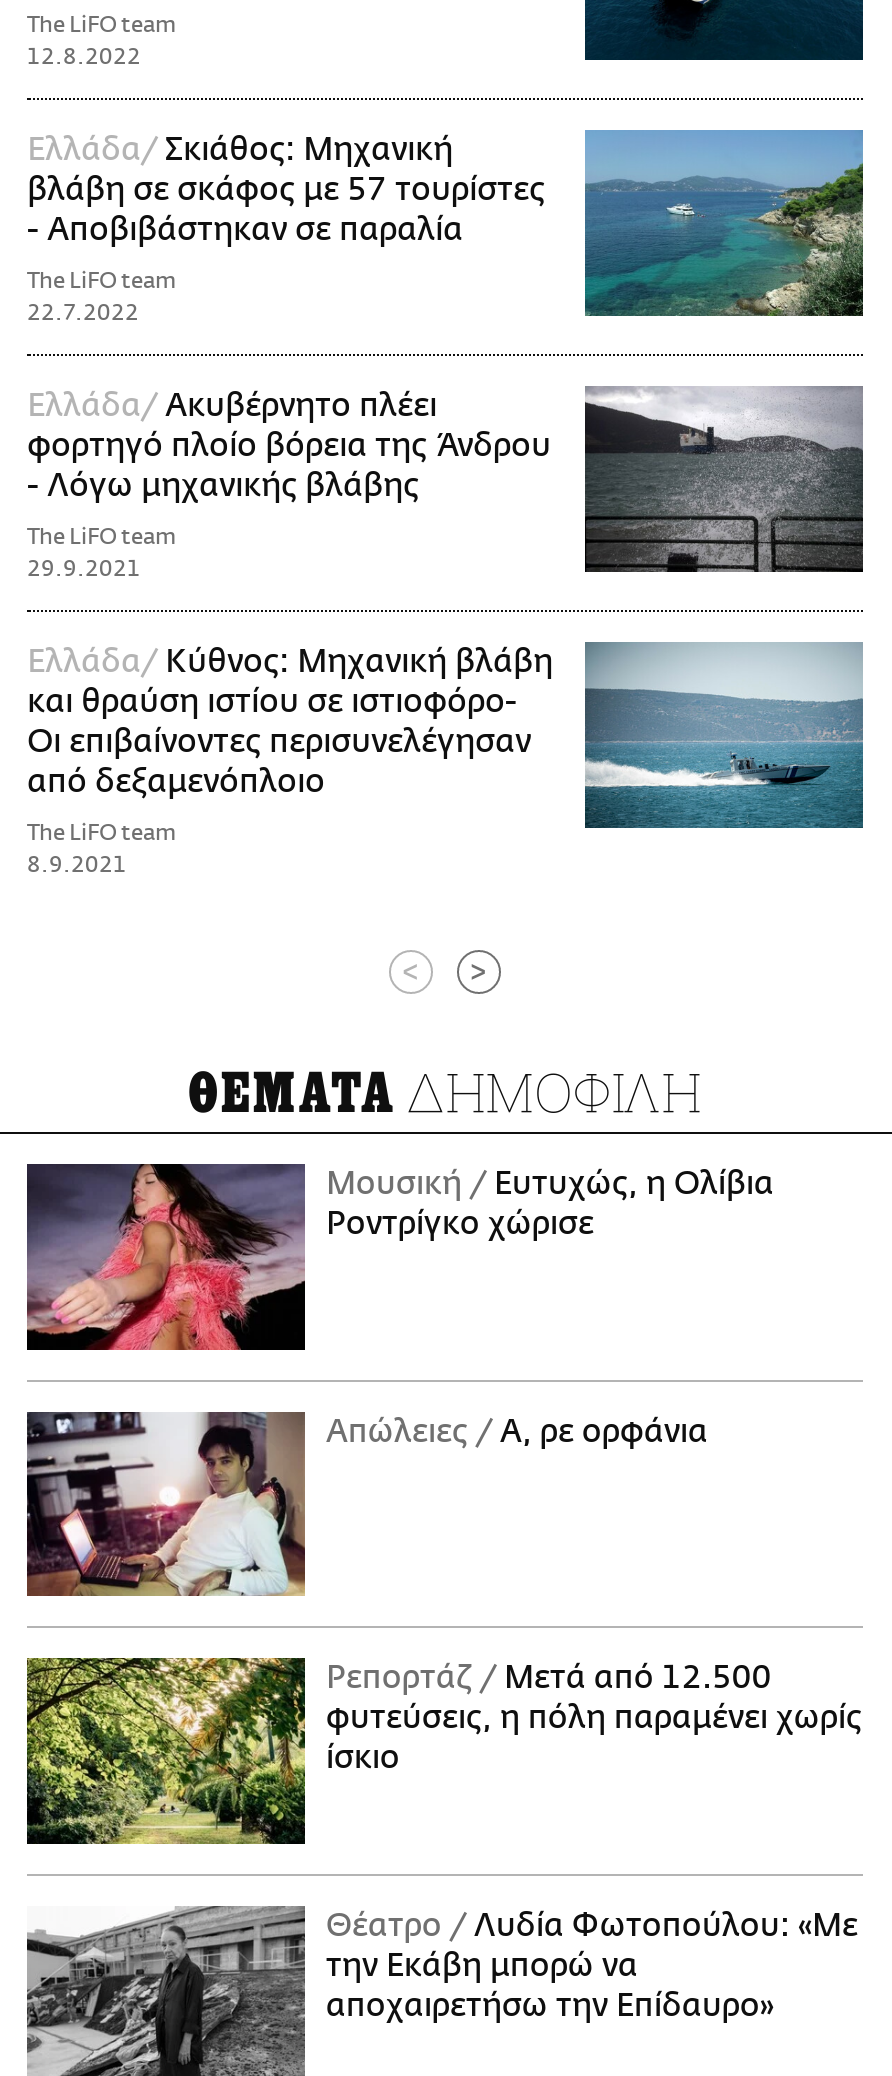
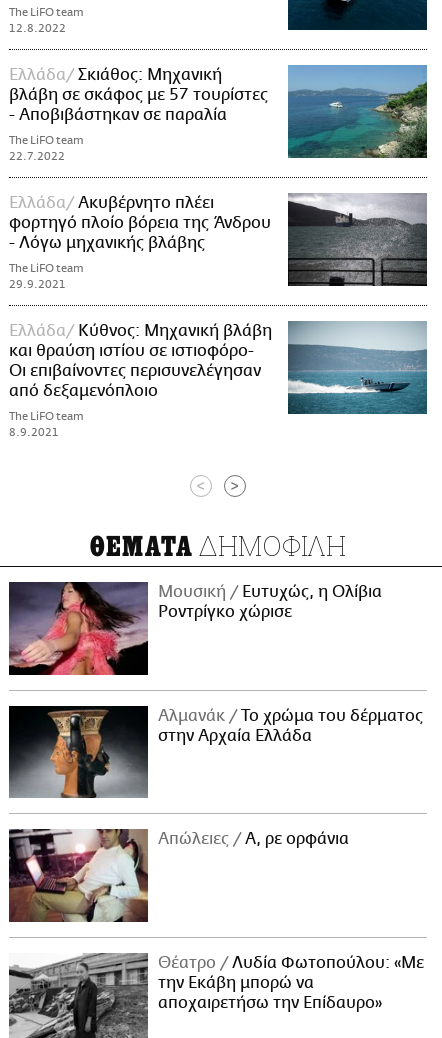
none -> [158,706,423,744] Αλμανάκ Το χρώμα του δέρματος | στην Αρχαία Ελλάδα
[27,1412,305,1596] [image] -> [10,706,148,798] [image]
moved [326,1413,708,1449] -> [158,830,349,848]: Απώλειες Α, ρε ορφάνια
[27,1656,305,1846] [image] -> [9,829,148,923] [image]
[326,1661,862,1777] Ρεπορτάζ Μετά από 12.500 | φυτεύσεις, η πόλη παραμένει χωρίς | ίσκιο -> none

